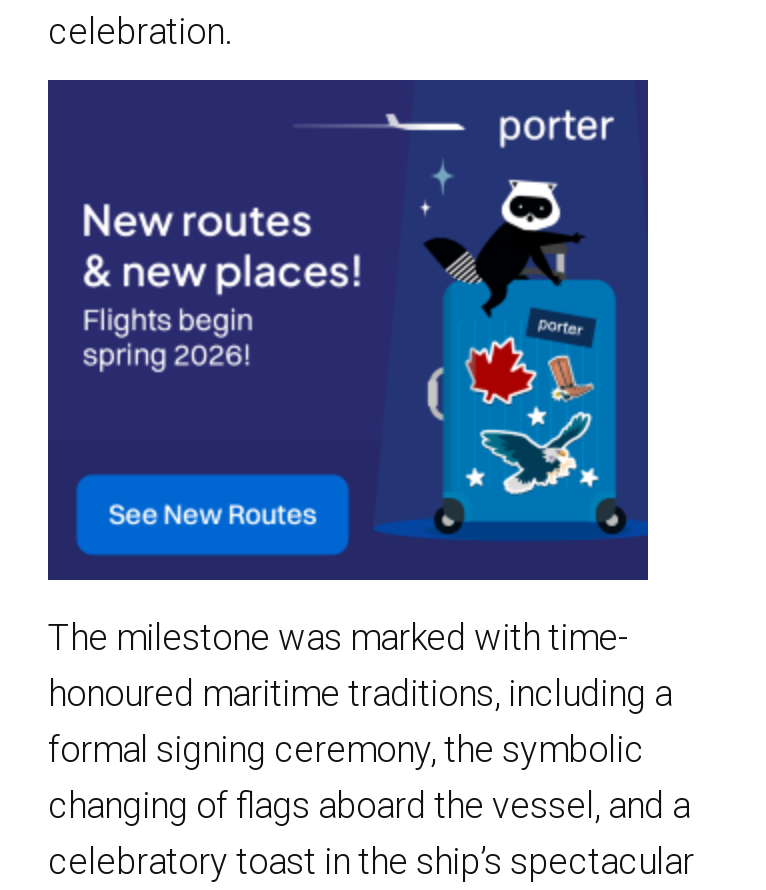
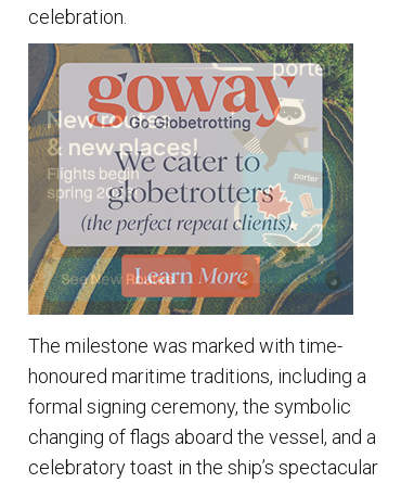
[46,78,650,582] [image] -> [27,42,354,316] [image]

